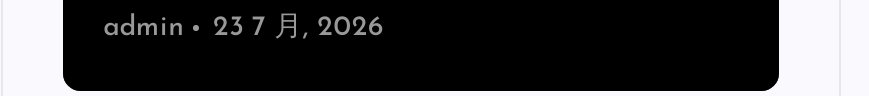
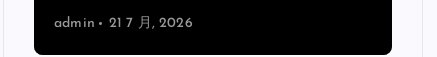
[103,13,384,43] admin 23 7 月, 2026 -> [54,16,193,31] admin 21 7 月, 2026

